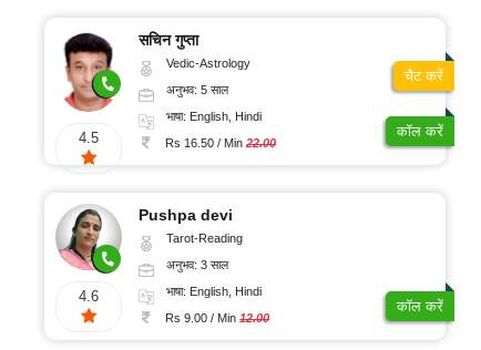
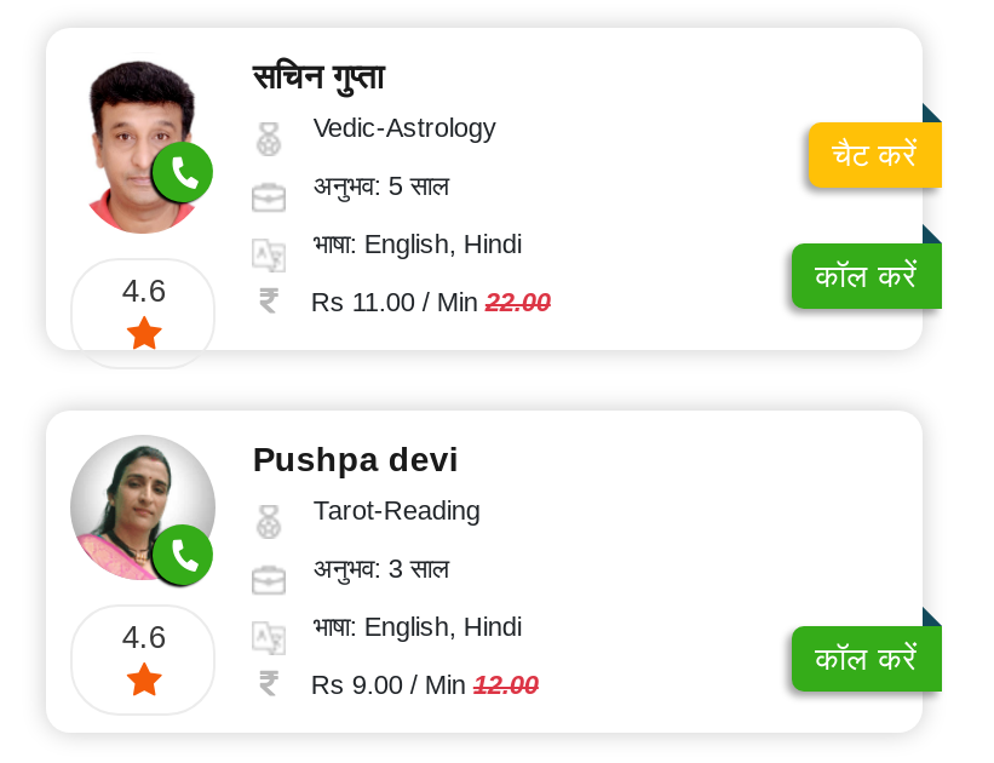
[79,129,99,146] 4.5 -> [122,272,166,308] 4.6
[162,136,276,149] Rs 16.50 / Min 22.00 -> [304,286,551,315] Rs 11.00 / Min 22.00

